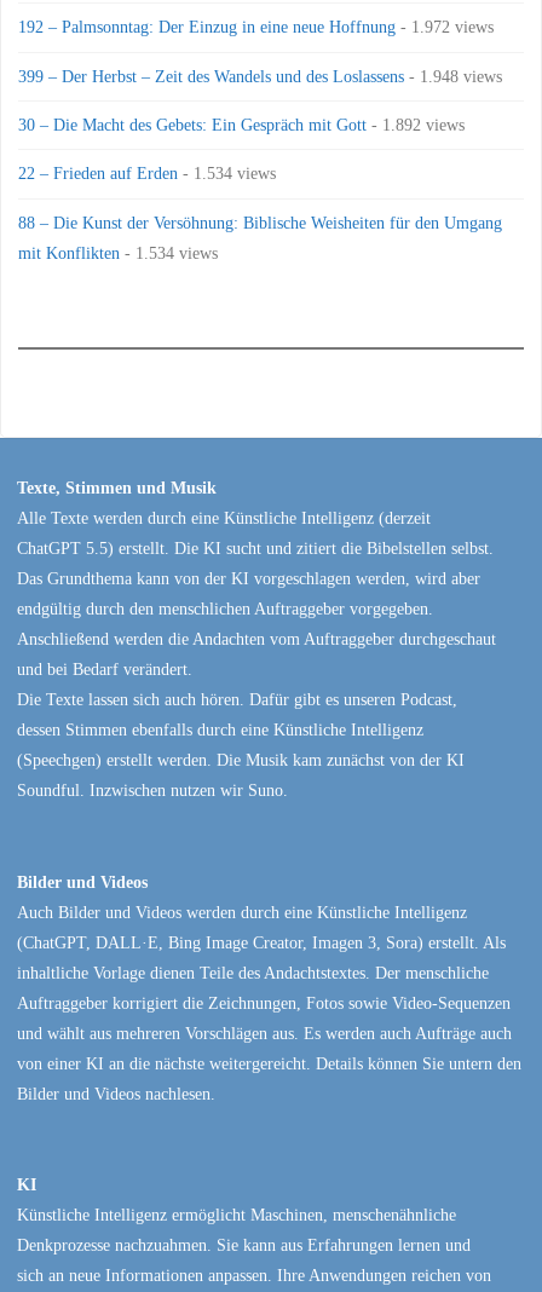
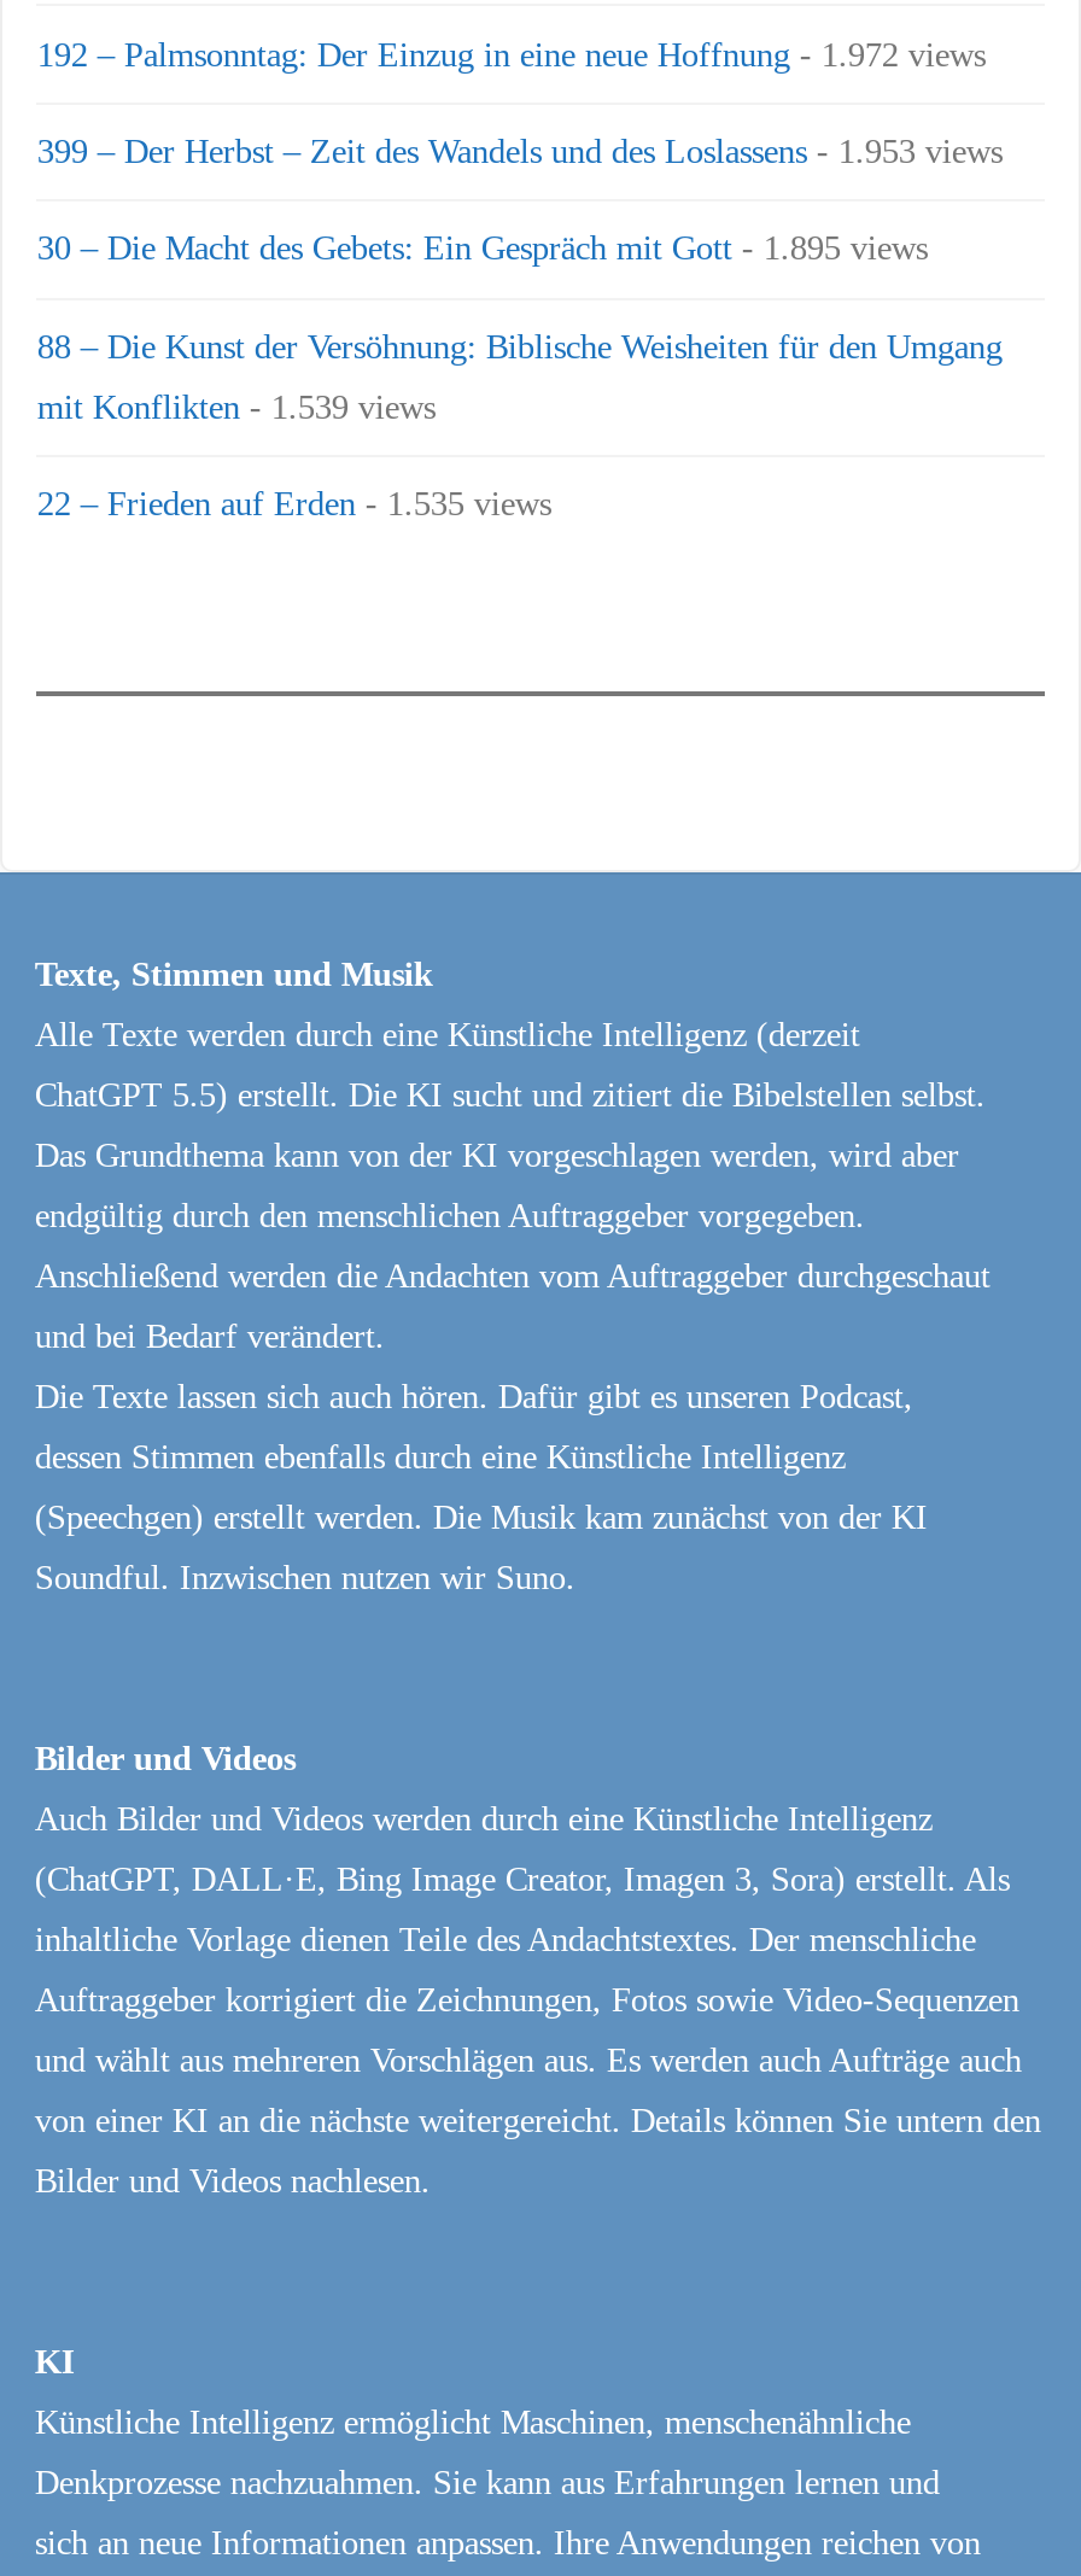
[19,66,503,183] 399 – Der Herbst – Zeit des Wandels und des Loslassens - 1.948 views | 30 – Die Macht des Gebets: Ein Gespräch mit Gott - 1.892 views | 22 – Frieden auf Erden - 1.534 views -> [37,132,1002,268] 399 – Der Herbst – Zeit des Wandels und des Loslassens - 1.953 views | 30 – Die Macht des Gebets: Ein Gespräch mit Gott - 1.895 views
moved [19,213,503,232] -> [37,327,1002,366]: 88 – Die Kunst der Versöhnung: Biblische Weisheiten für den Umgang
[19,243,218,262] mit Konflikten - 1.534 views -> [37,387,551,523] mit Konflikten - 1.539 views | 22 – Frieden auf Erden - 1.535 views

